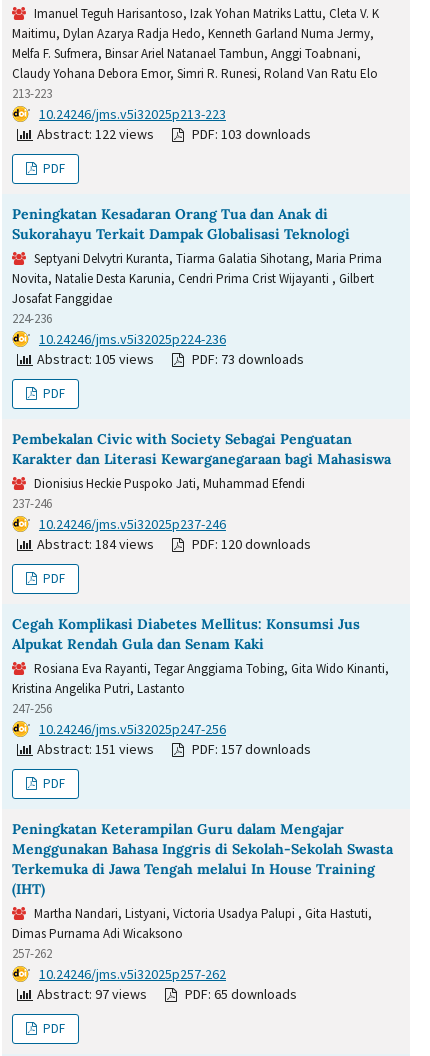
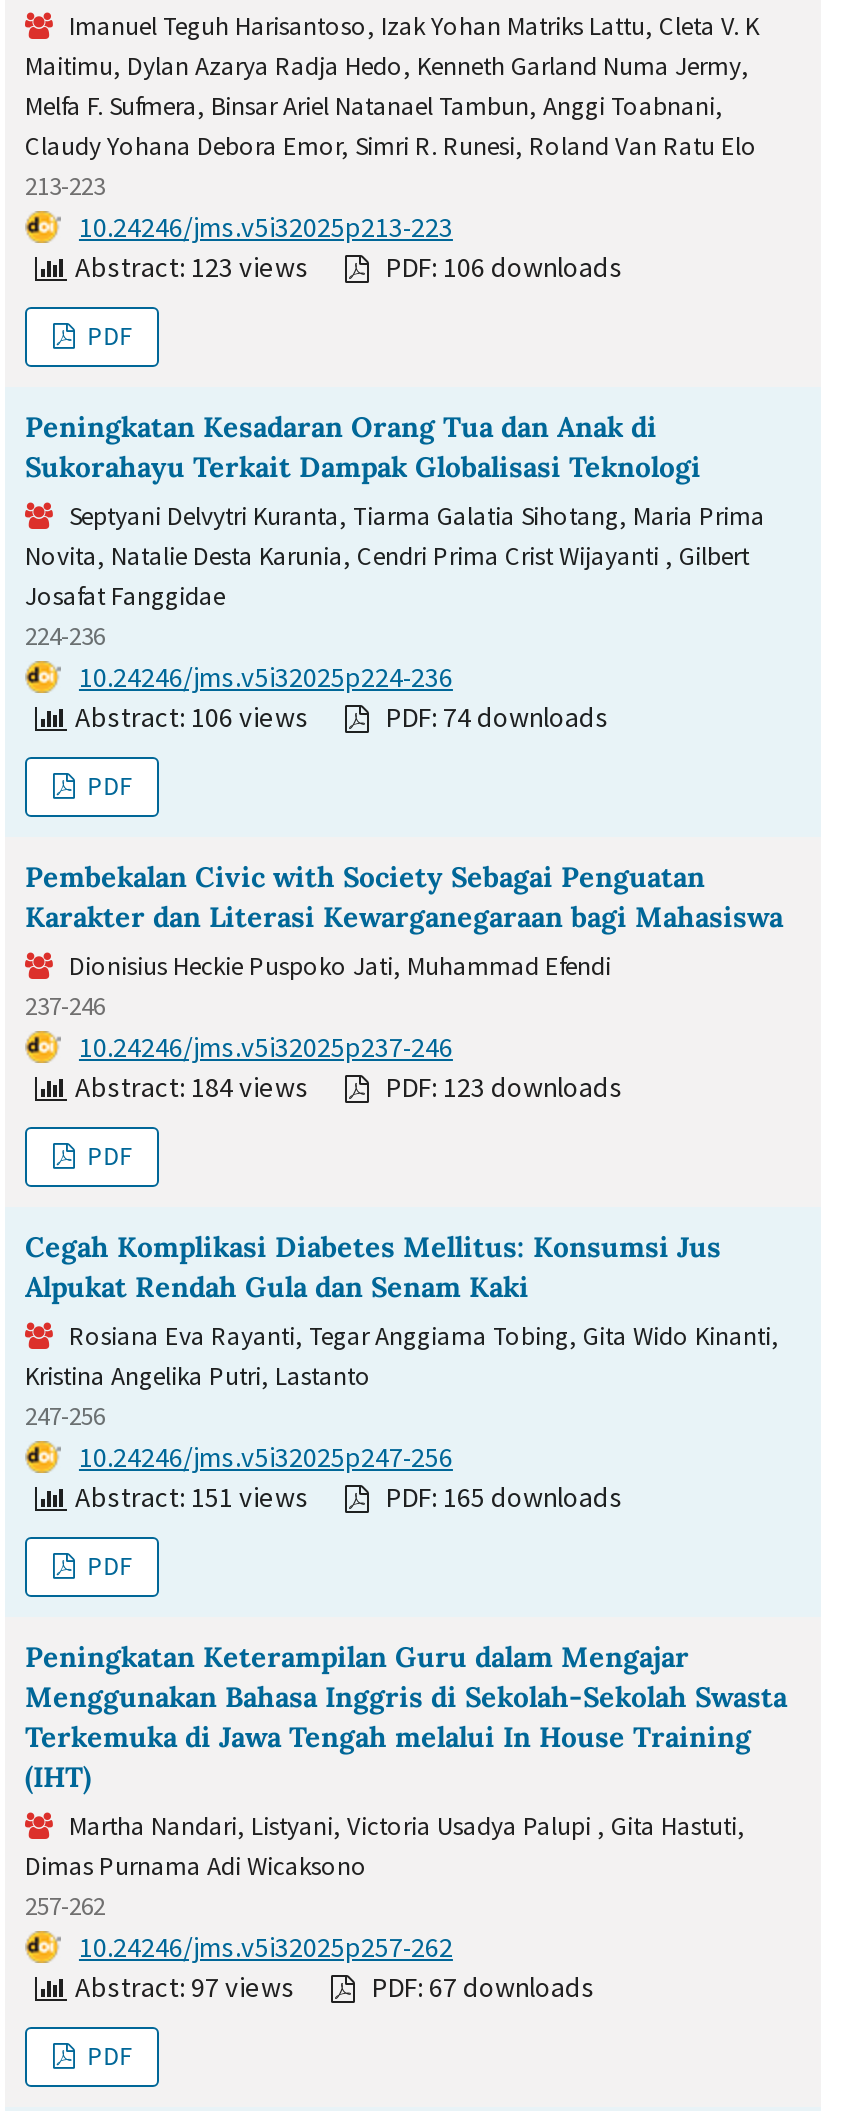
[37,125,154,143] Abstract: 122 views -> [75,249,309,285] Abstract: 123 views
[192,125,311,143] PDF: 103 downloads -> [385,249,623,285] PDF: 106 downloads
[37,350,154,368] Abstract: 105 views -> [75,699,309,735] Abstract: 106 views
[192,350,304,368] PDF: 73 downloads -> [385,699,609,735] PDF: 74 downloads
[192,535,311,553] PDF: 120 downloads -> [385,1069,623,1105] PDF: 123 downloads
[192,740,311,758] PDF: 157 downloads -> [385,1479,623,1515] PDF: 165 downloads
[185,985,297,1003] PDF: 65 downloads -> [371,1969,595,2005] PDF: 67 downloads

